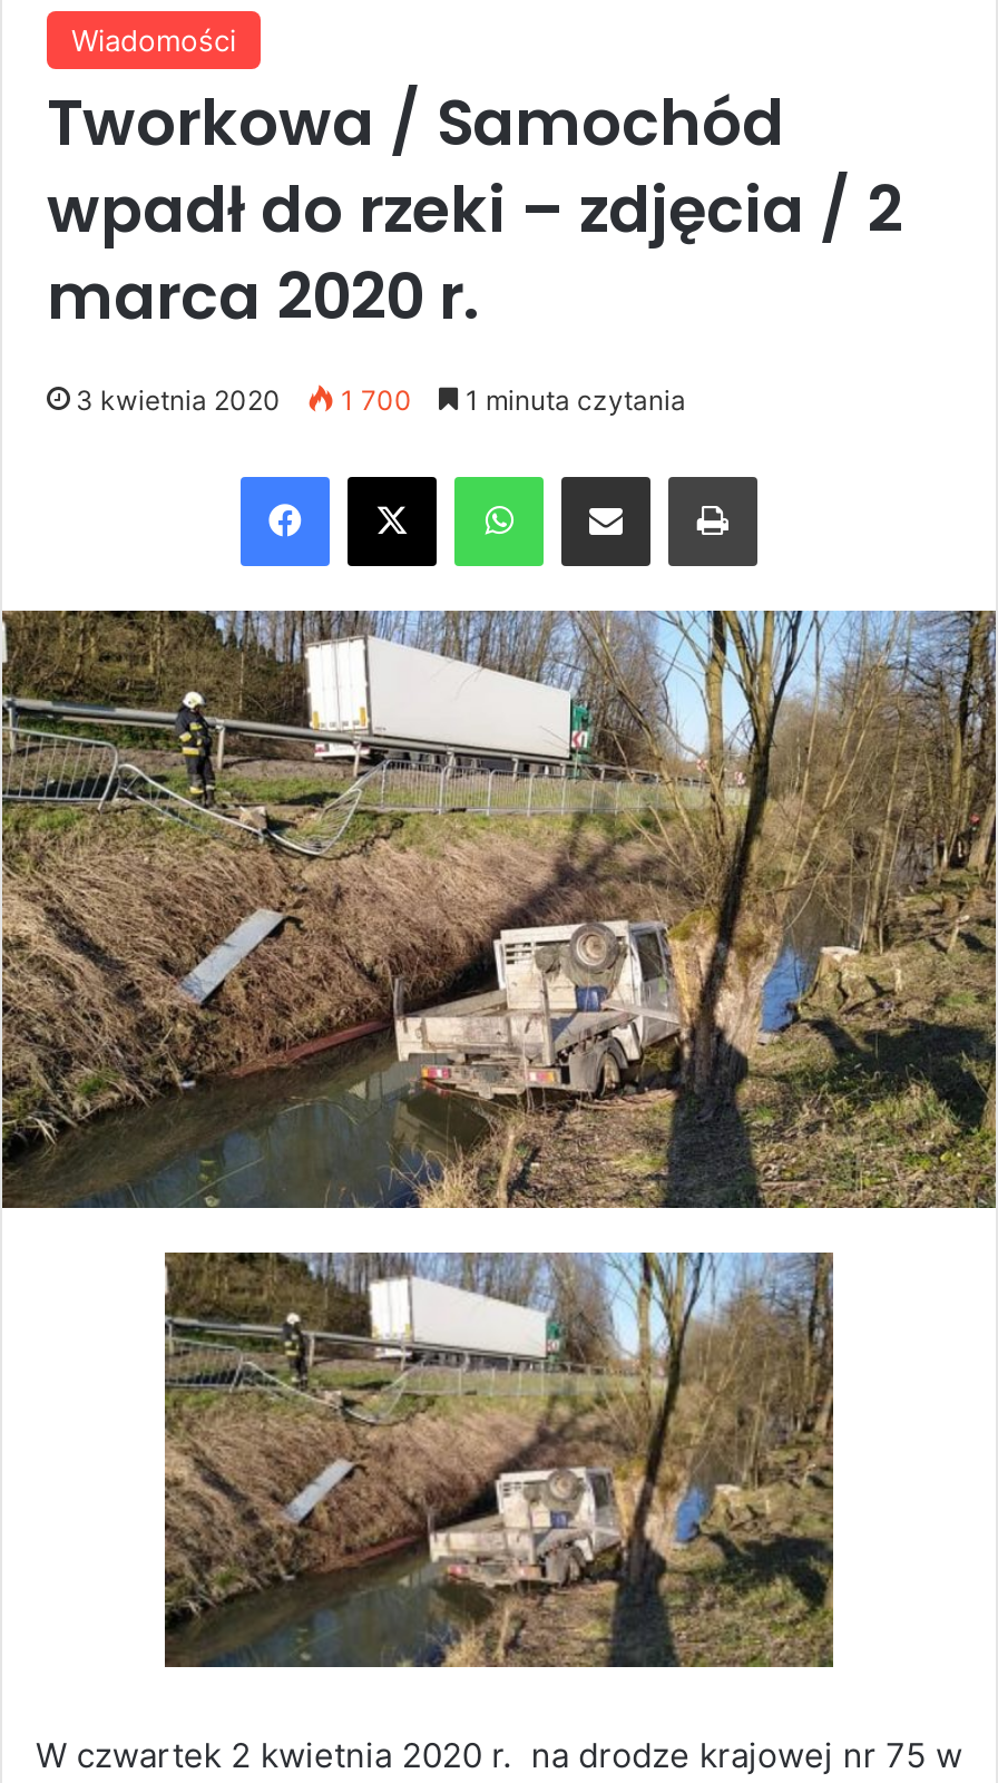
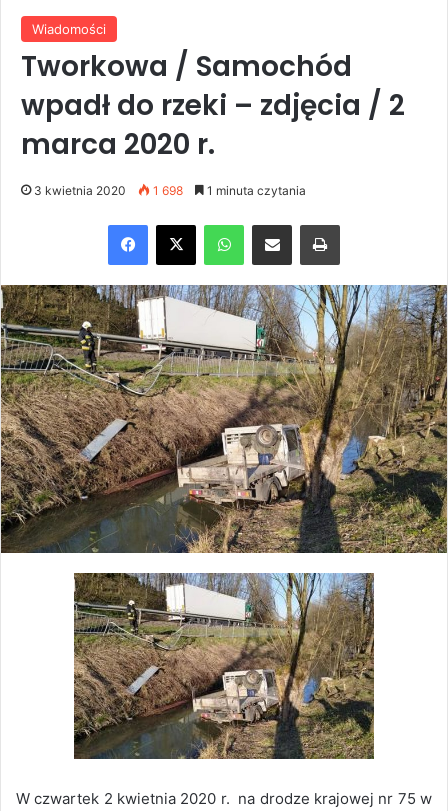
[76,382,686,416] 3 kwietnia 2020 1 700 1 minuta czytania -> [34,183,306,198] 3 kwietnia 2020 1 698 1 minuta czytania

